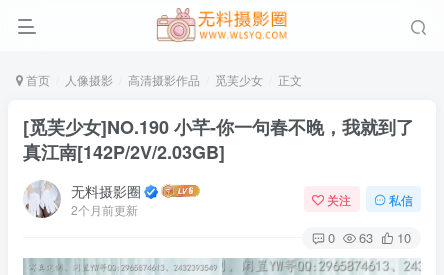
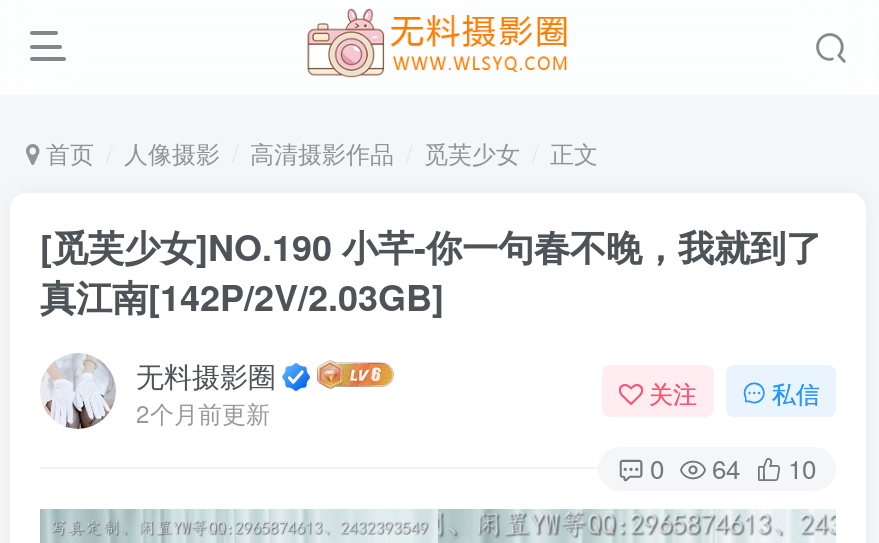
[328,228,411,247] 0 63 10 -> [650,449,816,487] 0 64 10

